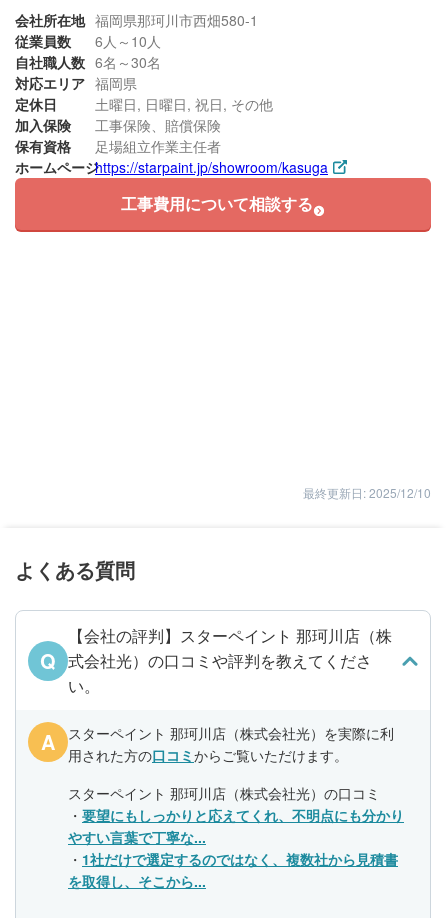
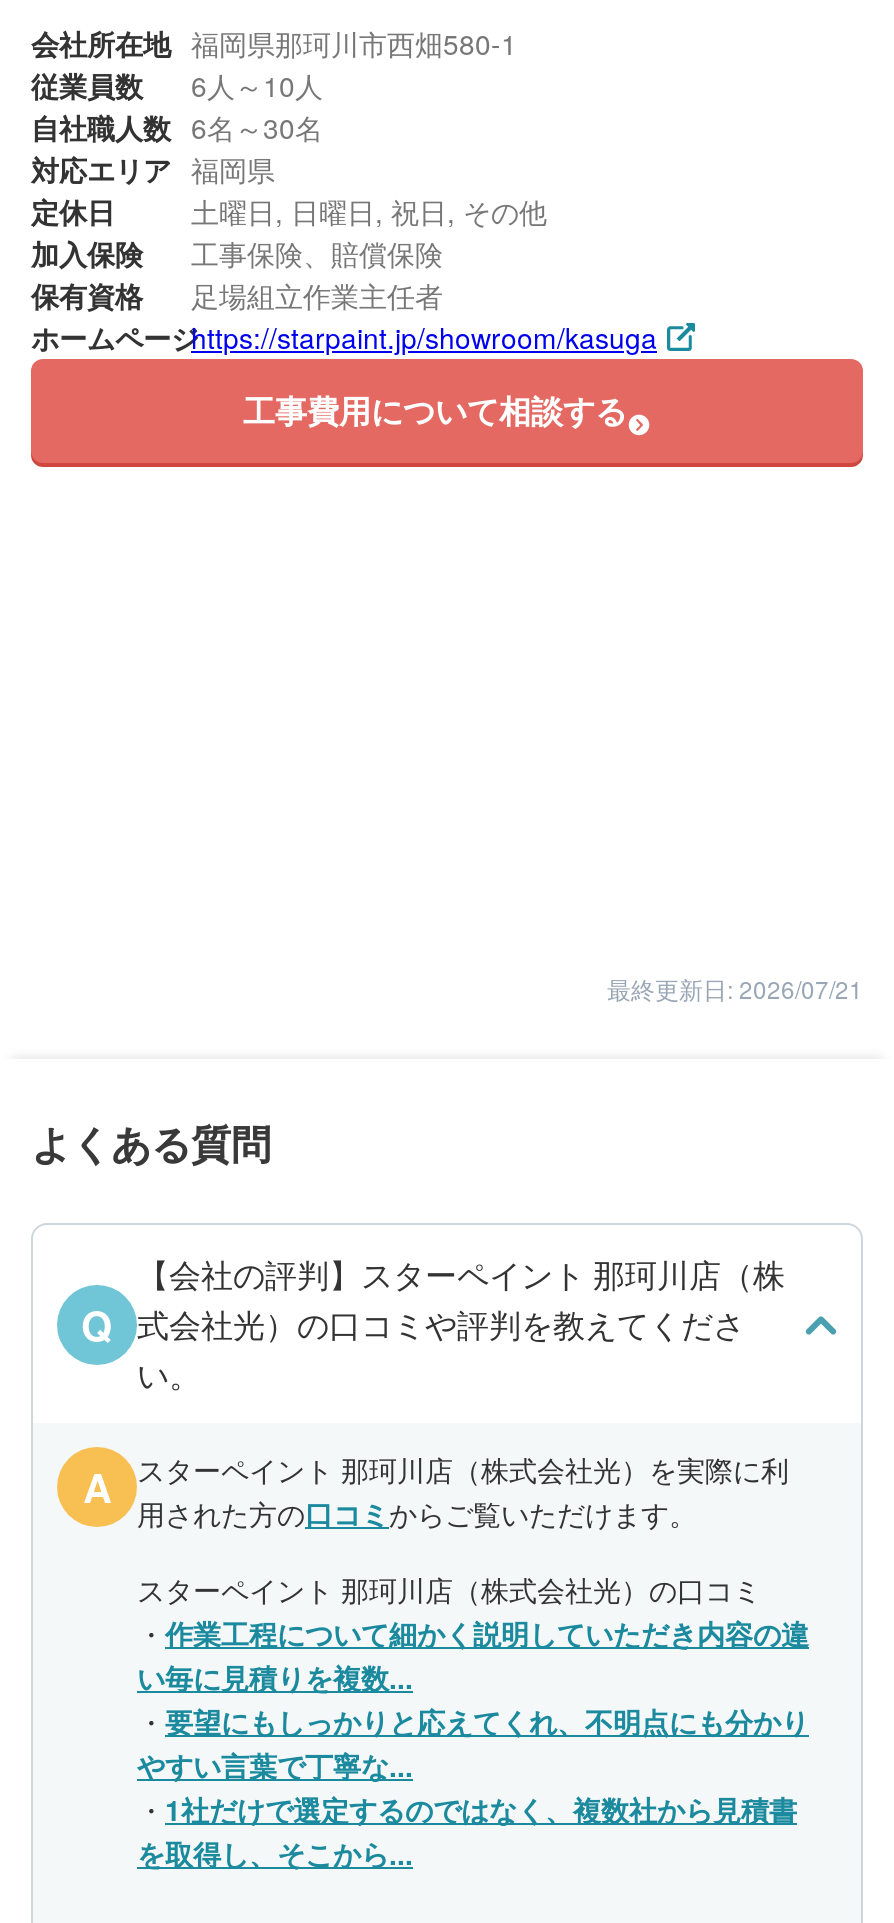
[303,484,431,501] 最終更新日: 2025/12/10 -> [607,971,863,1005] 最終更新日: 2026/07/21
none -> [137,1613,809,1697] ・作業工程について細かく説明していただき内容の違 | い毎に見積りを複数...

